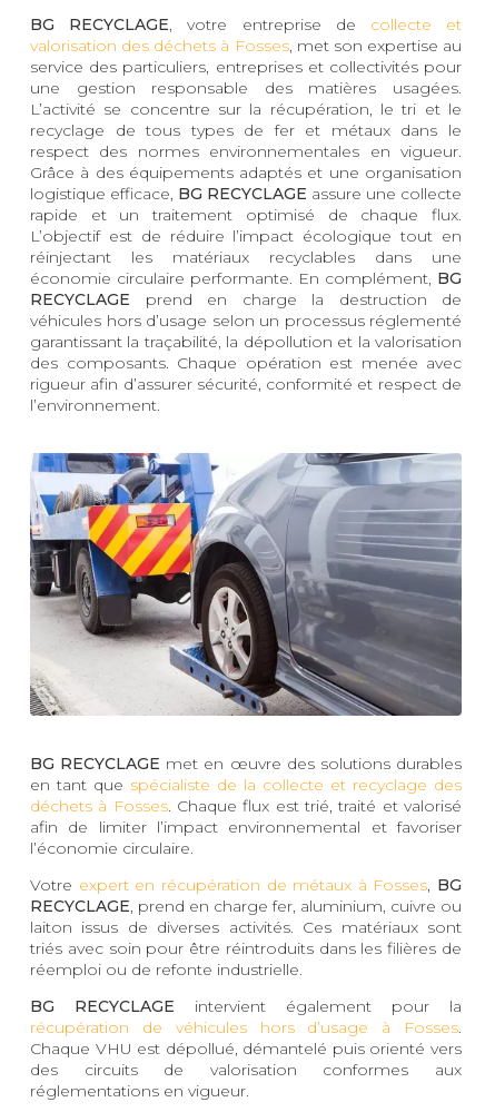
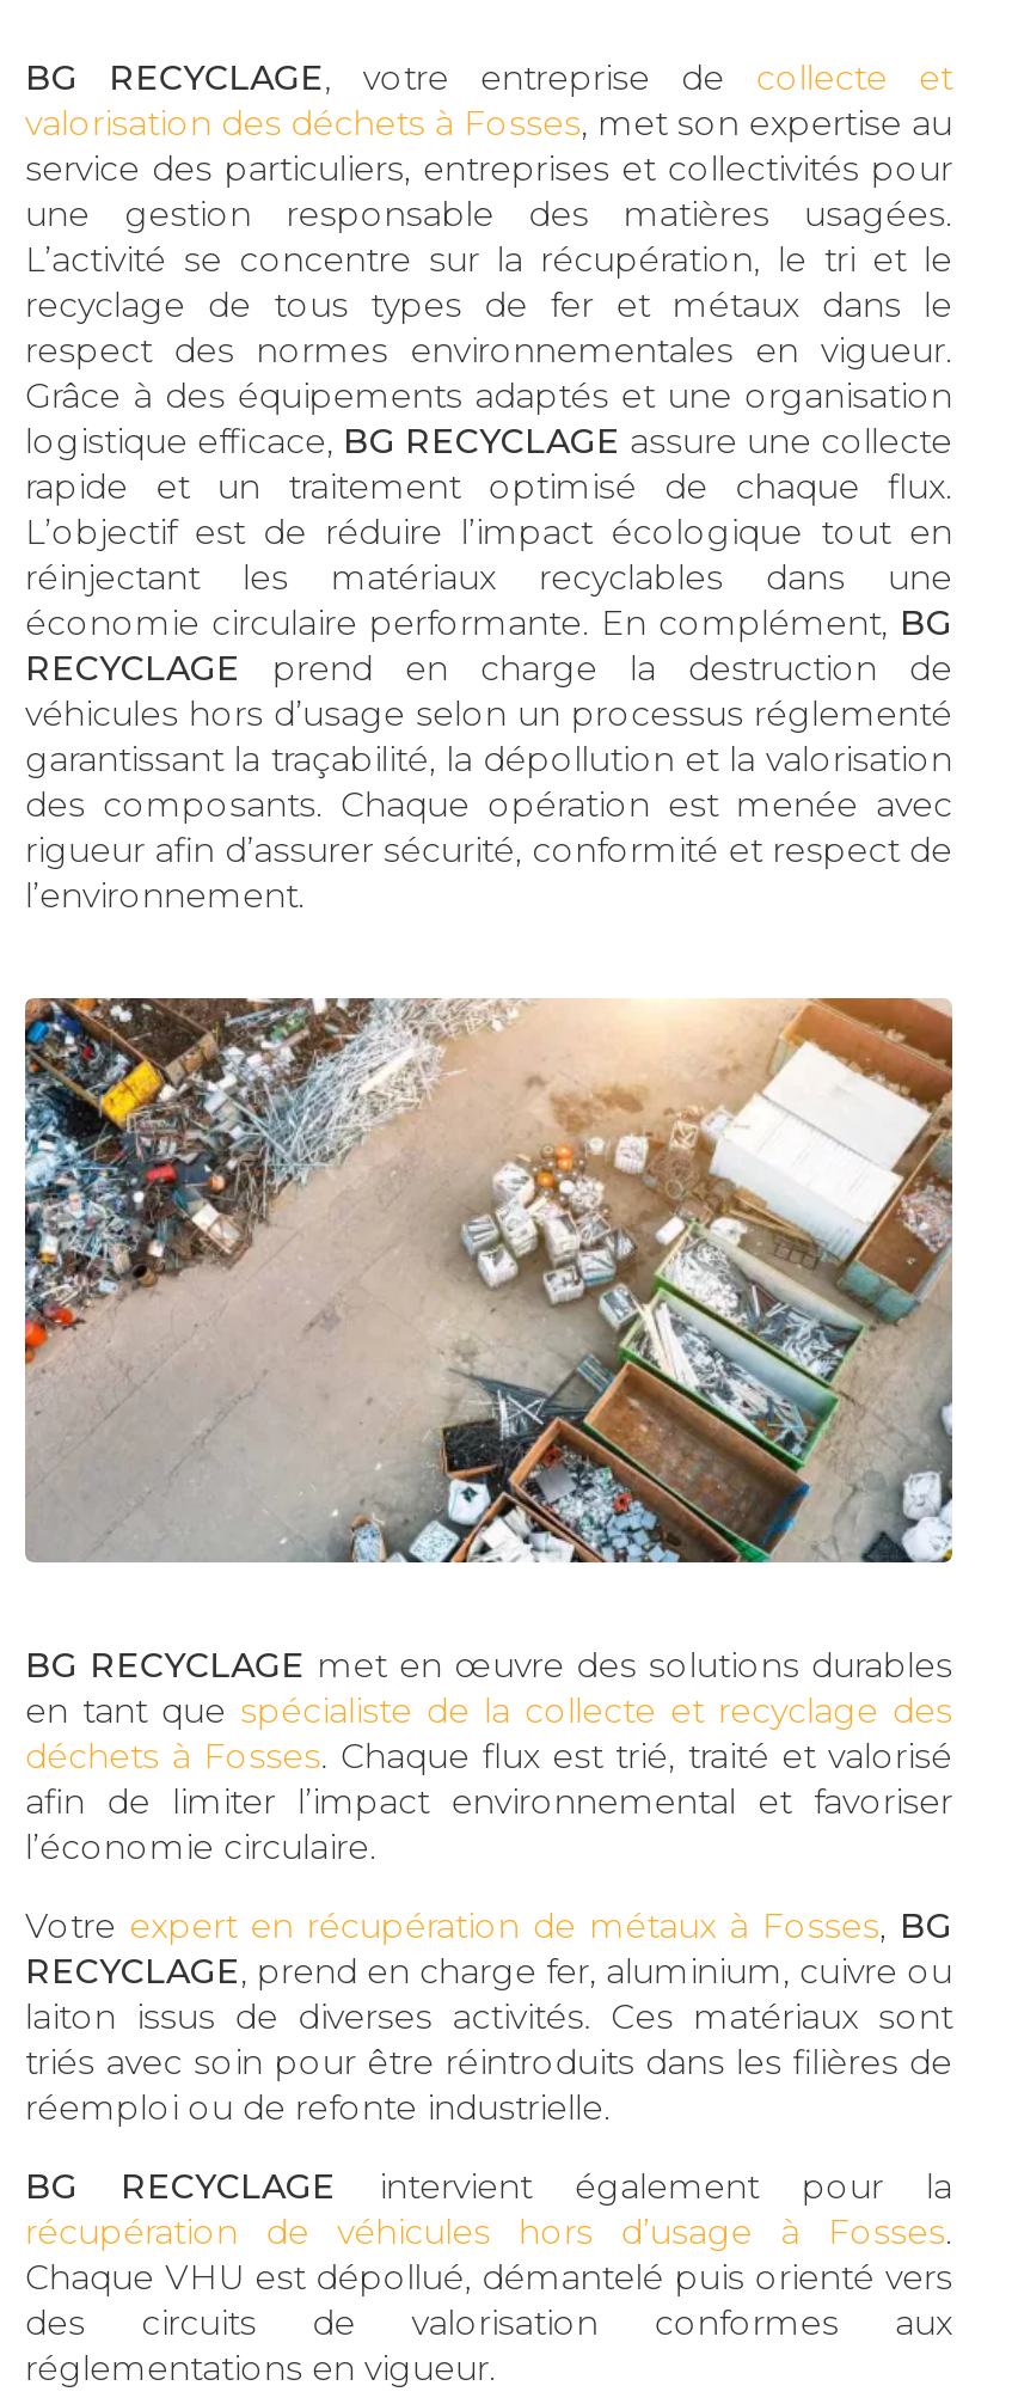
[29,452,463,717] [image] -> [23,996,955,1565] [image]

